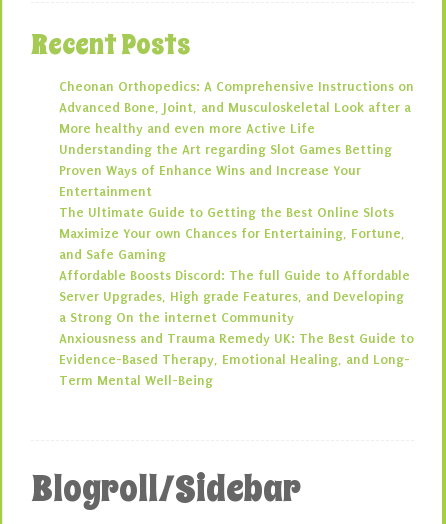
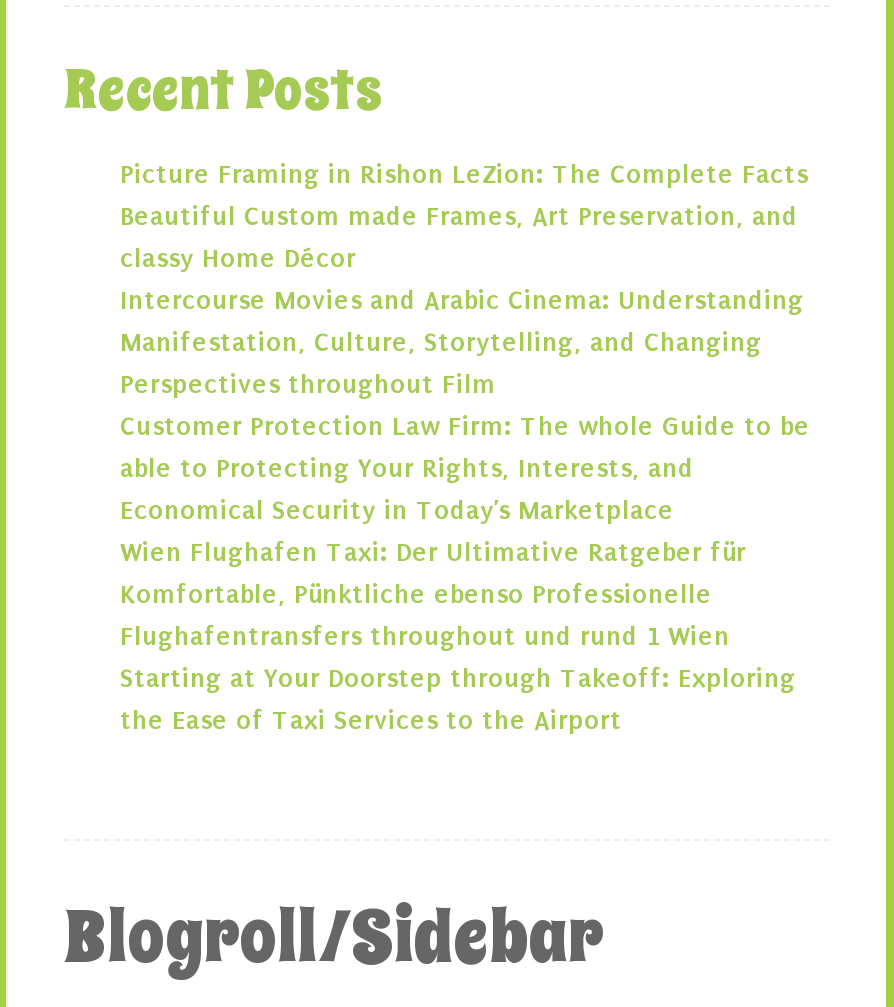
[59,79,414,388] Cheonan Orthopedics: A Comprehensive Instructions on | Advanced Bone, Joint, and Musculoskeletal Look after a | More healthy and even more Active Life | Understanding the Art regarding Slot Games Betting | Proven Ways of Enhance Wins and Increase Your | Entertainment | The Ultimate Guide to Getting the Best Online Slots | Maximize Your own Chances for Entertaining, Fortune, | and Safe Gaming | Affordable Boosts Discord: The full Guide to Affordable | Server Upgrades, High grade Features, and Developing | a Strong On the internet Community | Anxiousness and Trauma Remedy UK: The Best Guide to | Evidence-Based Therapy, Emotional Healing, and Long- | Term Mental Well-Being -> [120,159,810,735] Picture Framing in Rishon LeZion: The Complete Facts | Beautiful Custom made Frames, Art Preservation, and | classy Home Décor | Intercourse Movies and Arabic Cinema: Understanding | Manifestation, Culture, Storytelling, and Changing | Perspectives throughout Film | Customer Protection Law Firm: The whole Guide to be | able to Protecting Your Rights, Interests, and | Economical Security in Today’s Marketplace | Wien Flughafen Taxi: Der Ultimative Ratgeber für | Komfortable, Pünktliche ebenso Professionelle | Flughafentransfers throughout und rund 1 Wien | Starting at Your Doorstep through Takeoff: Exploring | the Ease of Taxi Services to the Airport

